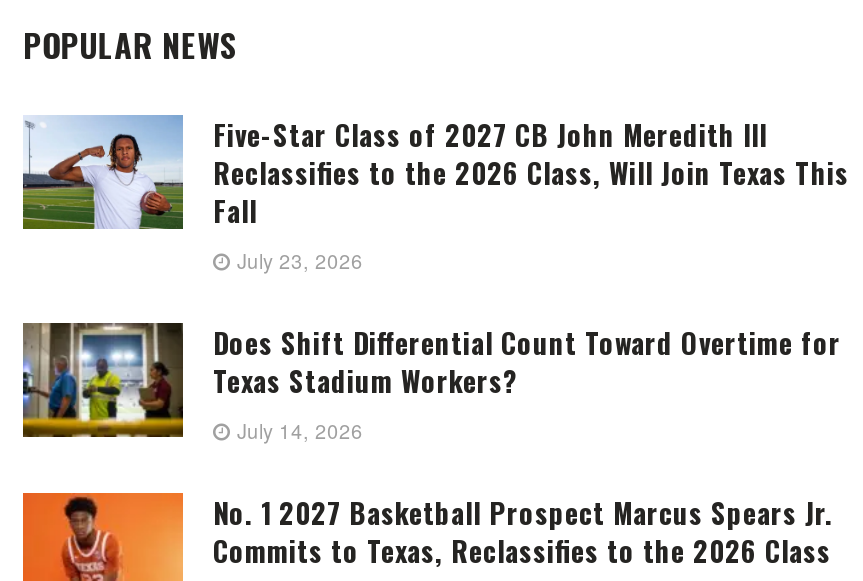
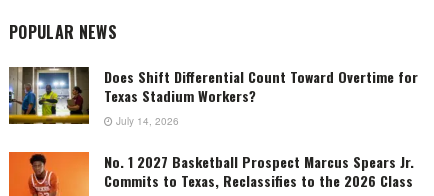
[21,113,849,275] [image] | Five-Star Class of 2027 CB John Meredith III | Reclassifies to the 2026 Class, Will Join Texas This | Fall | July 23, 2026 -> none

